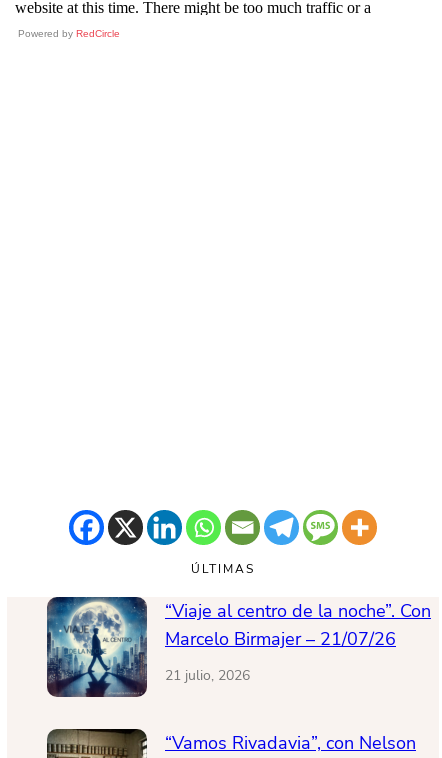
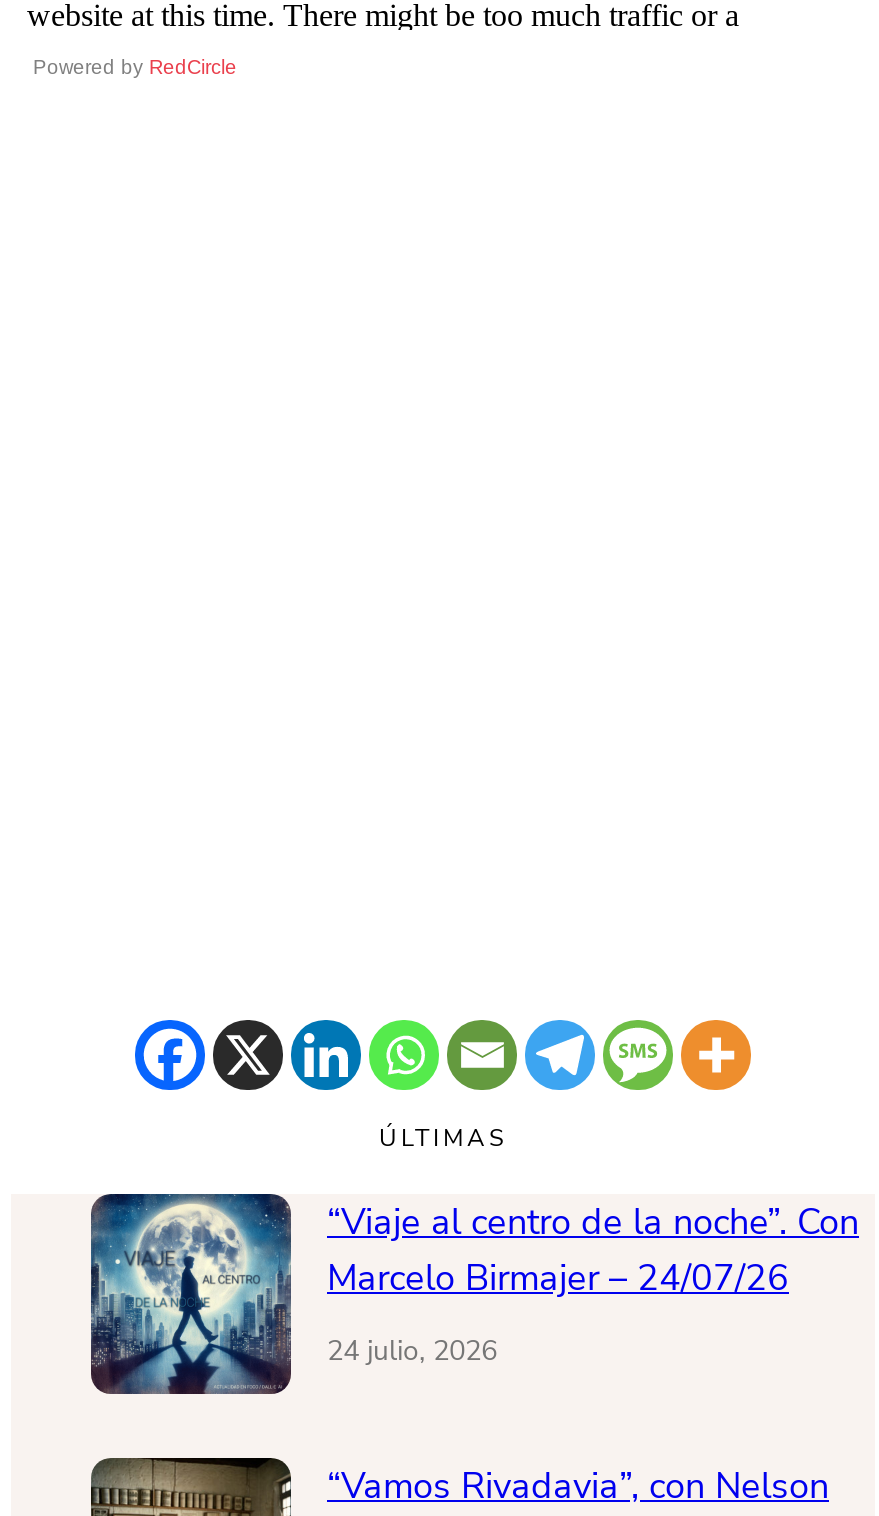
[165,627,396,651] Marcelo Birmajer – 21/07/26 -> [327,1255,789,1303] Marcelo Birmajer – 24/07/26
[165,666,250,685] 21 julio, 2026 -> [327,1333,497,1371] 24 julio, 2026

